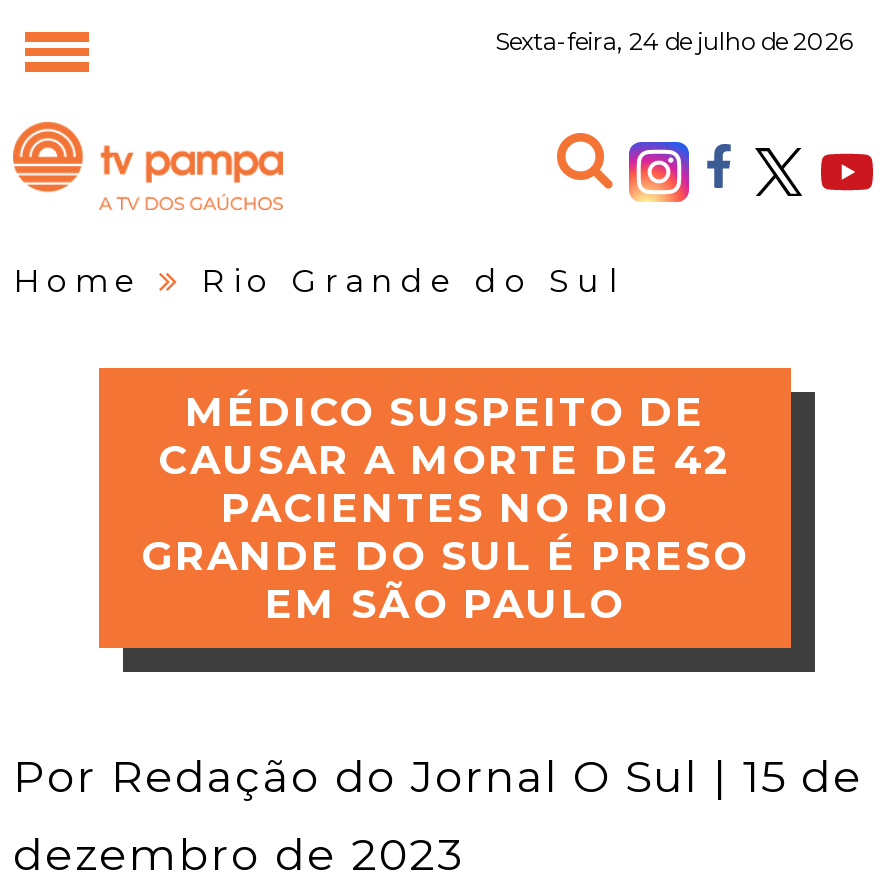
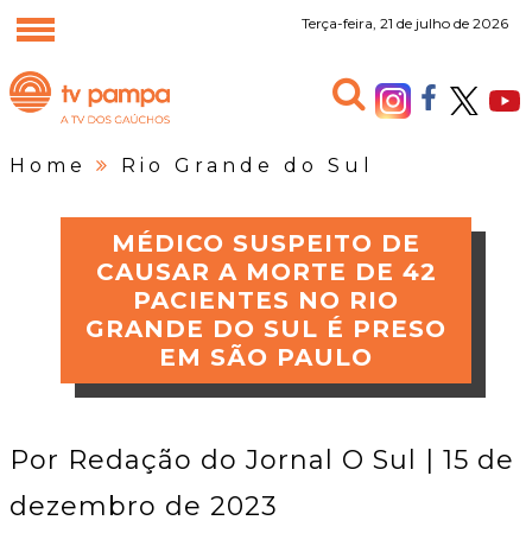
[495,26,853,56] Sexta-feira, 24 de julho de 2026 -> [302,14,508,32] Terça-feira, 21 de julho de 2026

